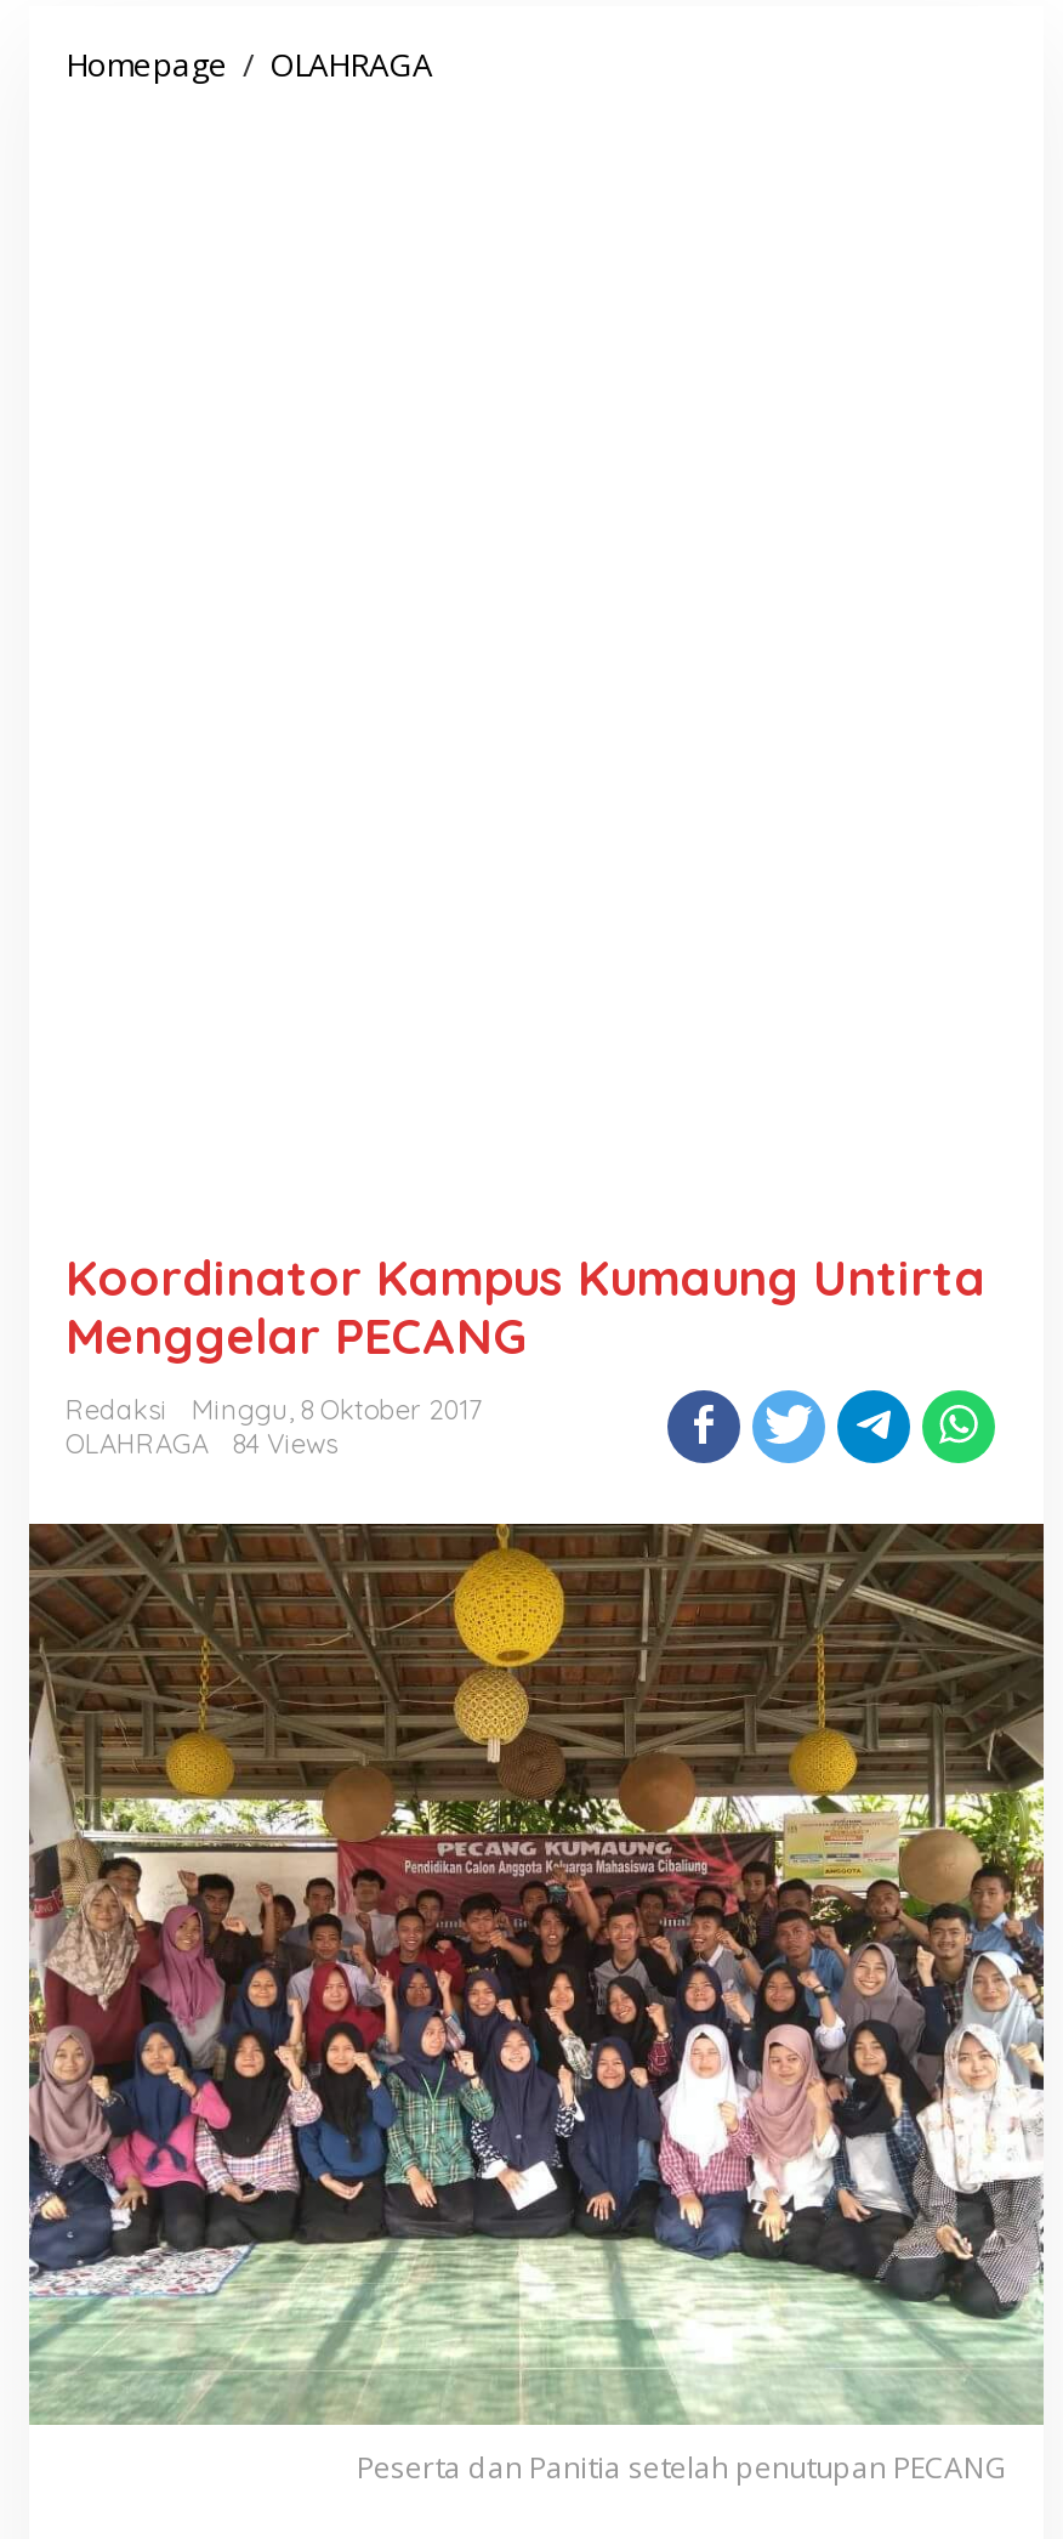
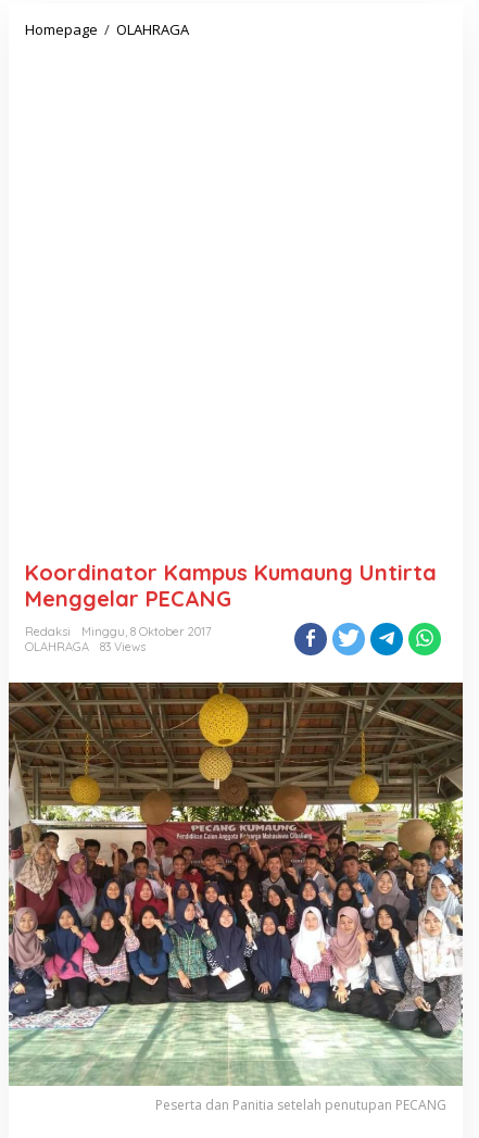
[66,1427,337,1461] OLAHRAGA 84 Views -> [25,639,146,654] OLAHRAGA 83 Views

